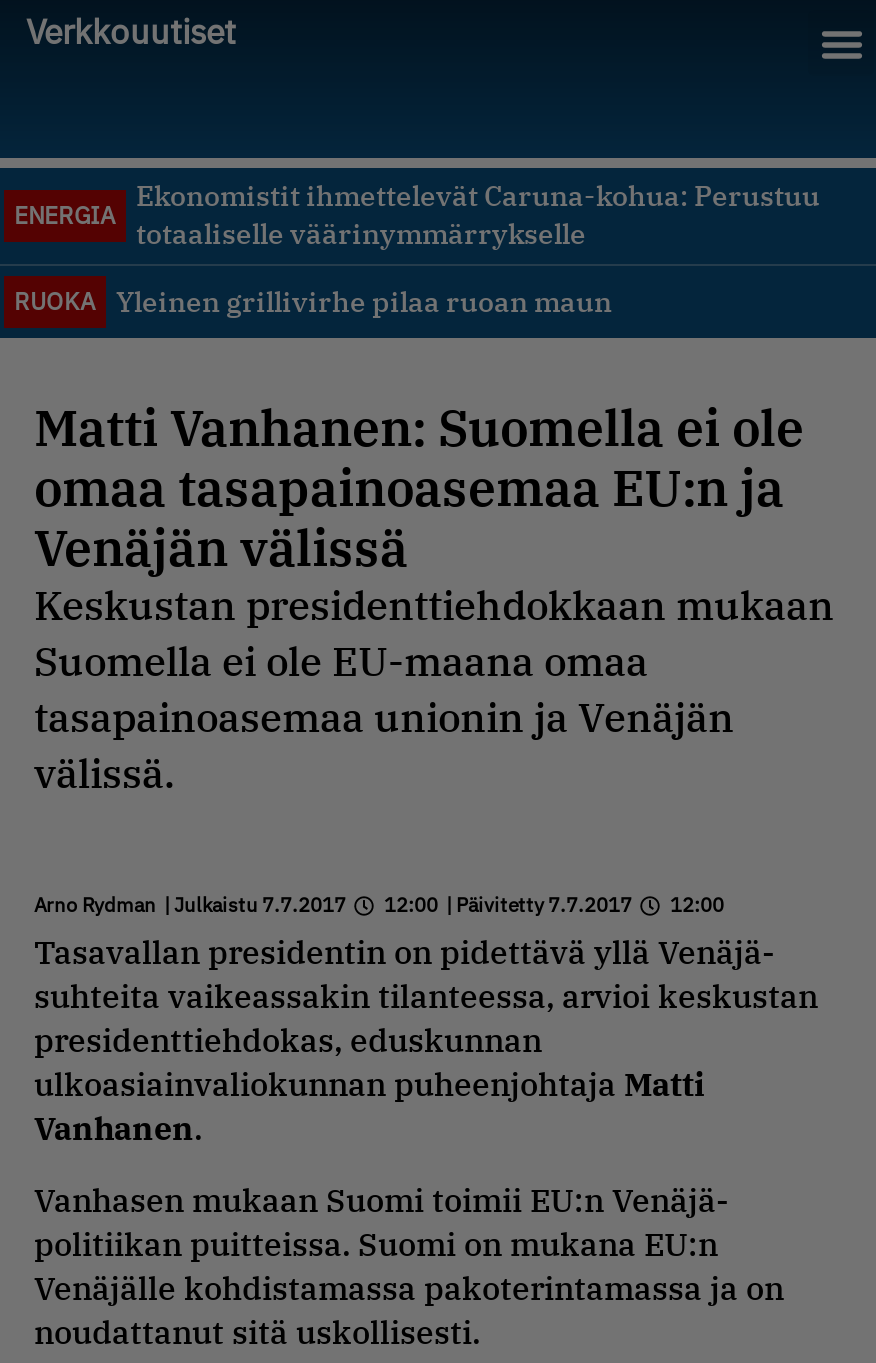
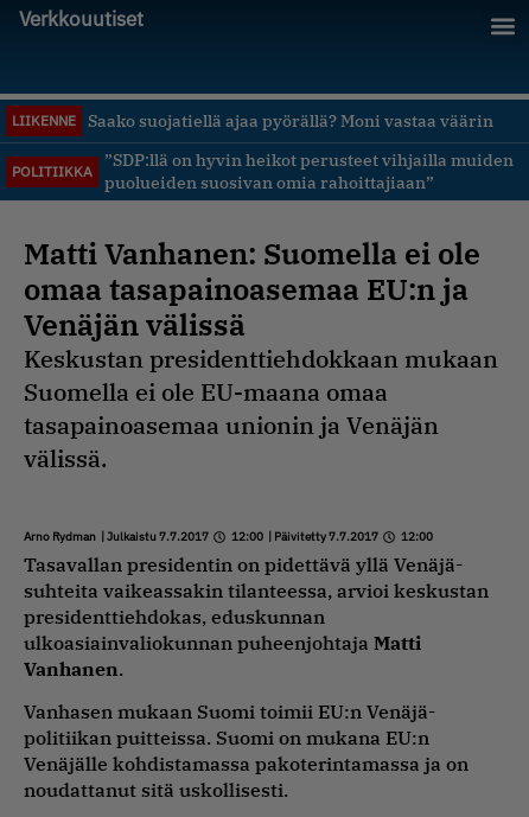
[136,178,820,252] Ekonomistit ihmettelevät Caruna-kohua: Perustuu | totaaliselle väärinymmärrykselle -> [12,162,93,180] POLITIIKKA
[14,200,116,230] ENERGIA -> [12,110,493,131] LIIKENNE | Saako suojatiellä ajaa pyörällä? Moni vastaa väärin
[14,283,612,319] RUOKA | Yleinen grillivirhe pilaa ruoan maun -> [104,149,514,193] ”SDP:llä on hyvin heikot perusteet vihjailla muiden | puolueiden suosivan omia rahoittajiaan”

